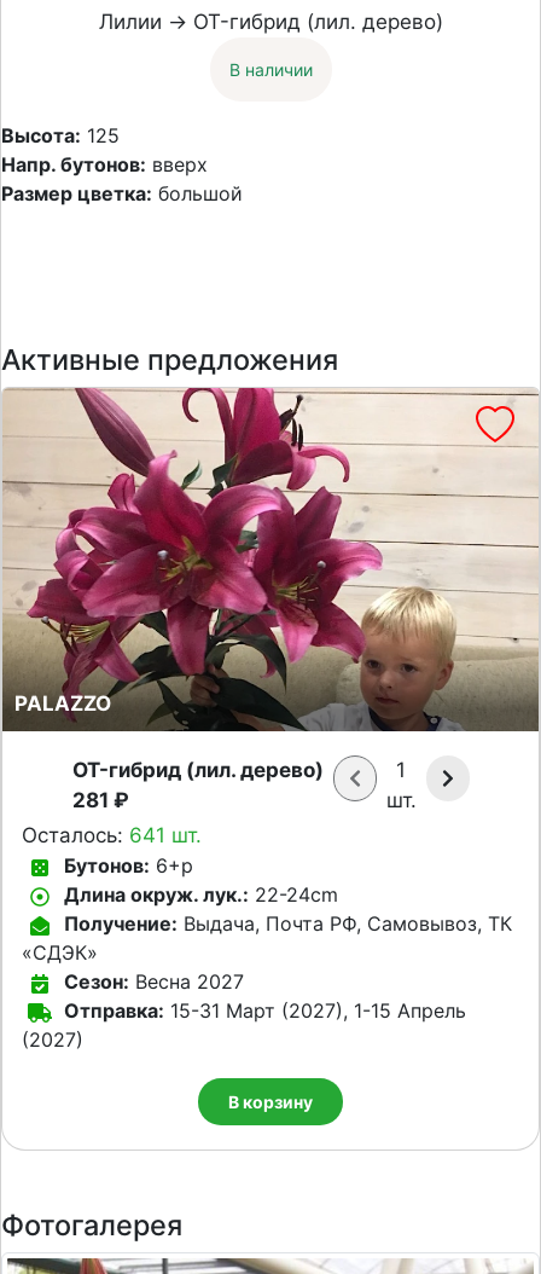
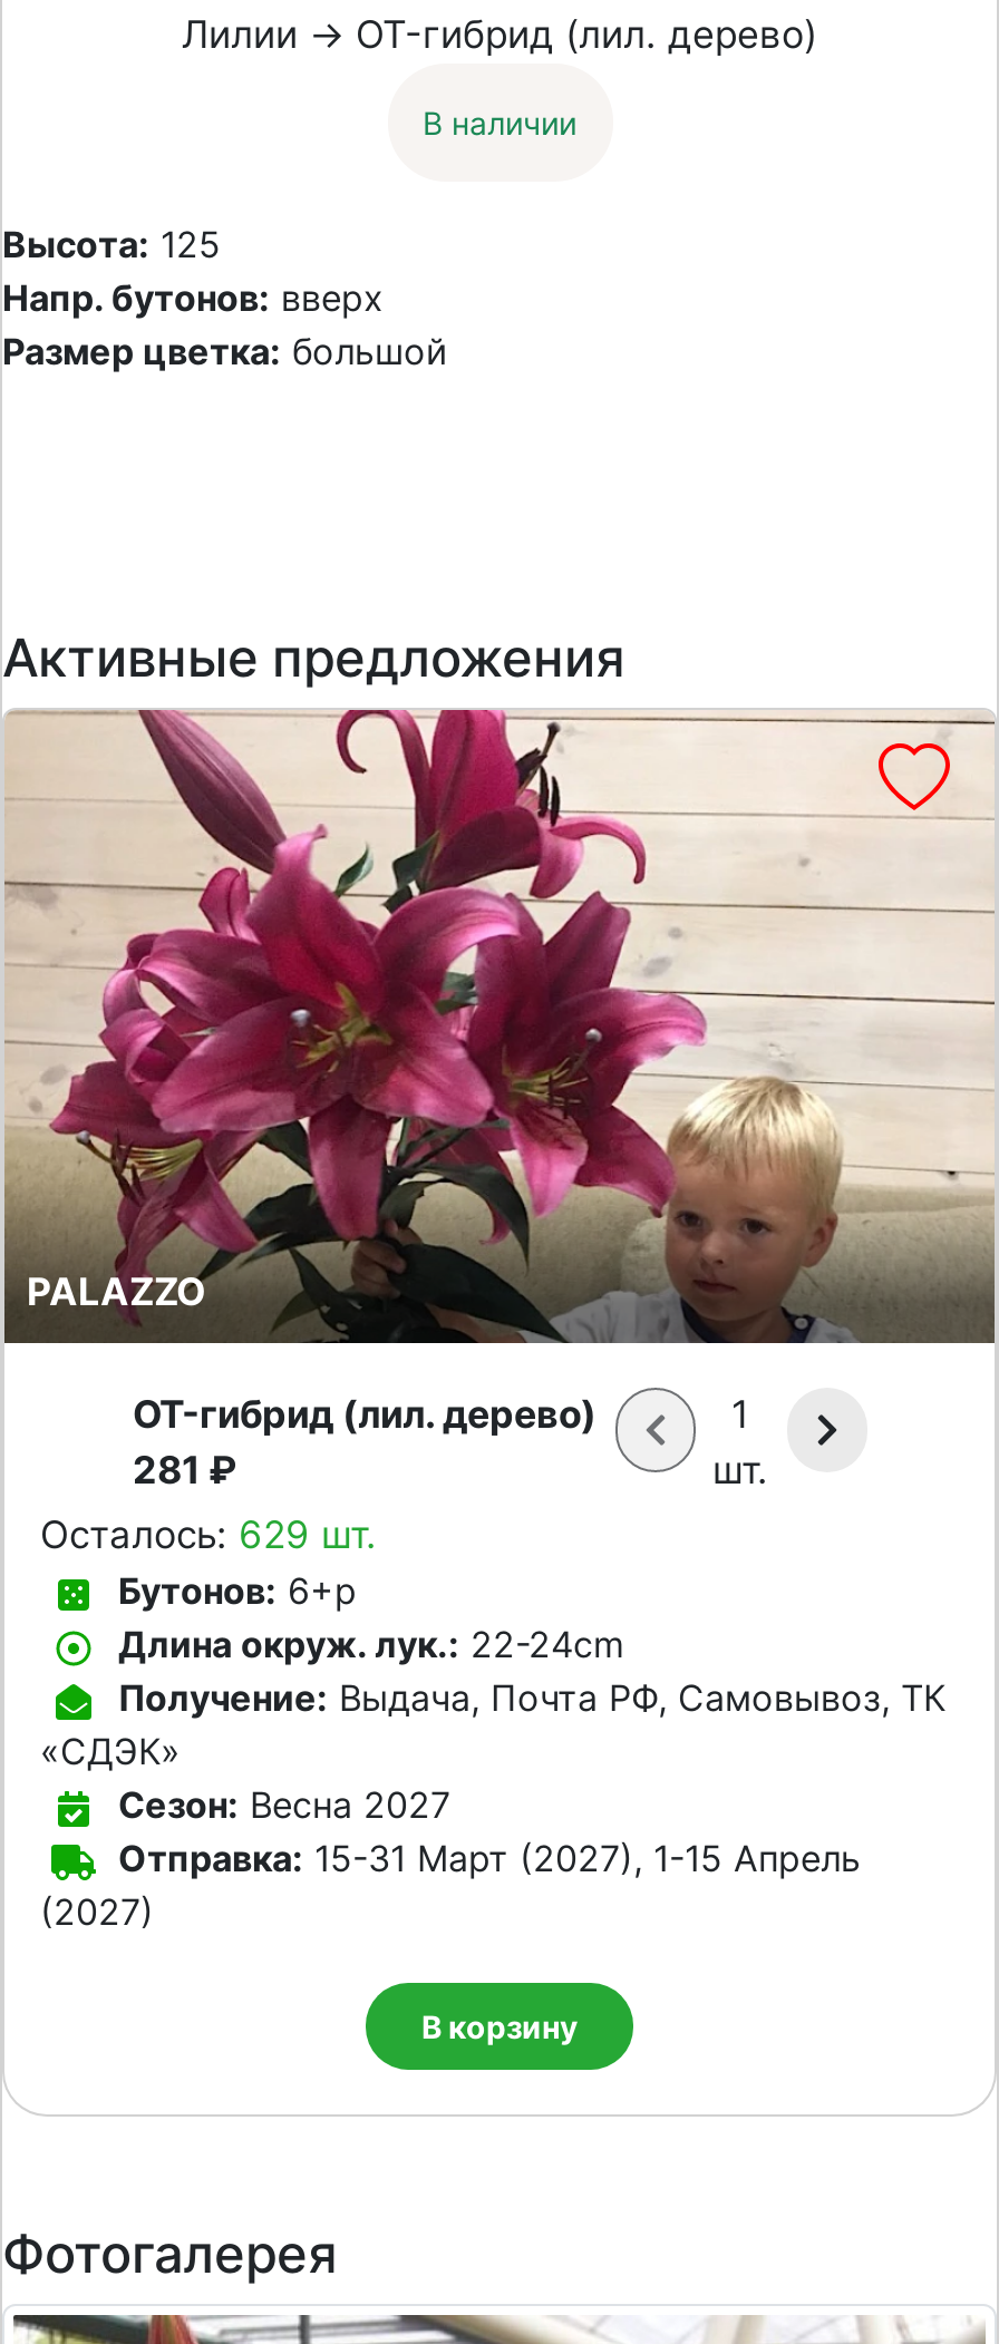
[22,823,202,848] Осталось: 641 шт. -> [40,1513,377,1558] Осталось: 629 шт.

